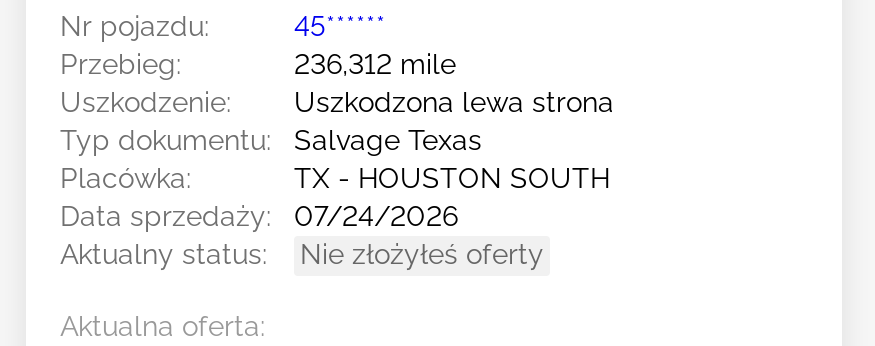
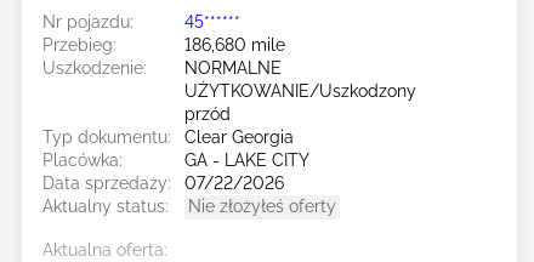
[294,47,456,79] 236,312 mile -> [184,35,285,54] 186,680 mile
[294,85,614,117] Uszkodzona lewa strona -> [184,58,416,123] NORMALNE | UŻYTKOWANIE/Uszkodzony | przód
[294,123,482,155] Salvage Texas -> [184,127,294,146] Clear Georgia
[294,161,610,193] TX - HOUSTON SOUTH -> [184,150,309,169] GA - LAKE CITY
[60,199,458,231] Data sprzedaży: 07/24/2026 -> [42,173,284,192] Data sprzedaży: 07/22/2026

